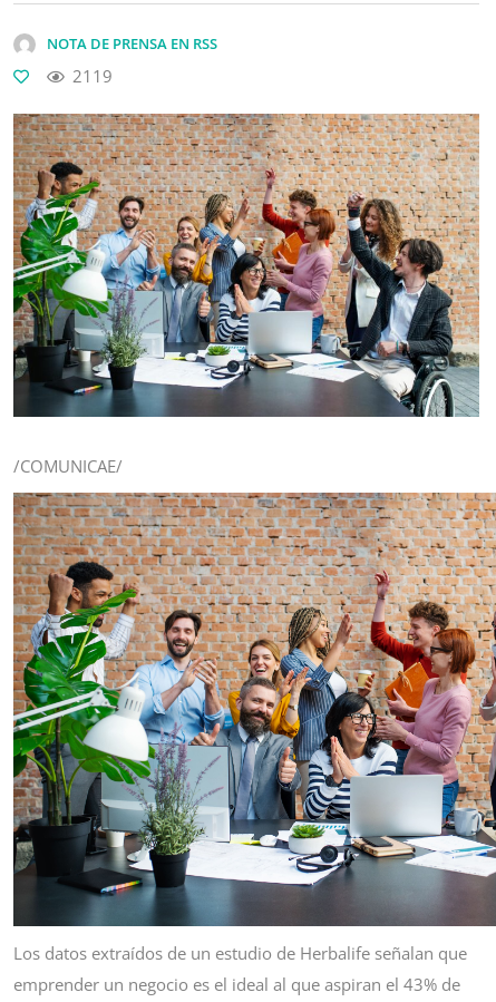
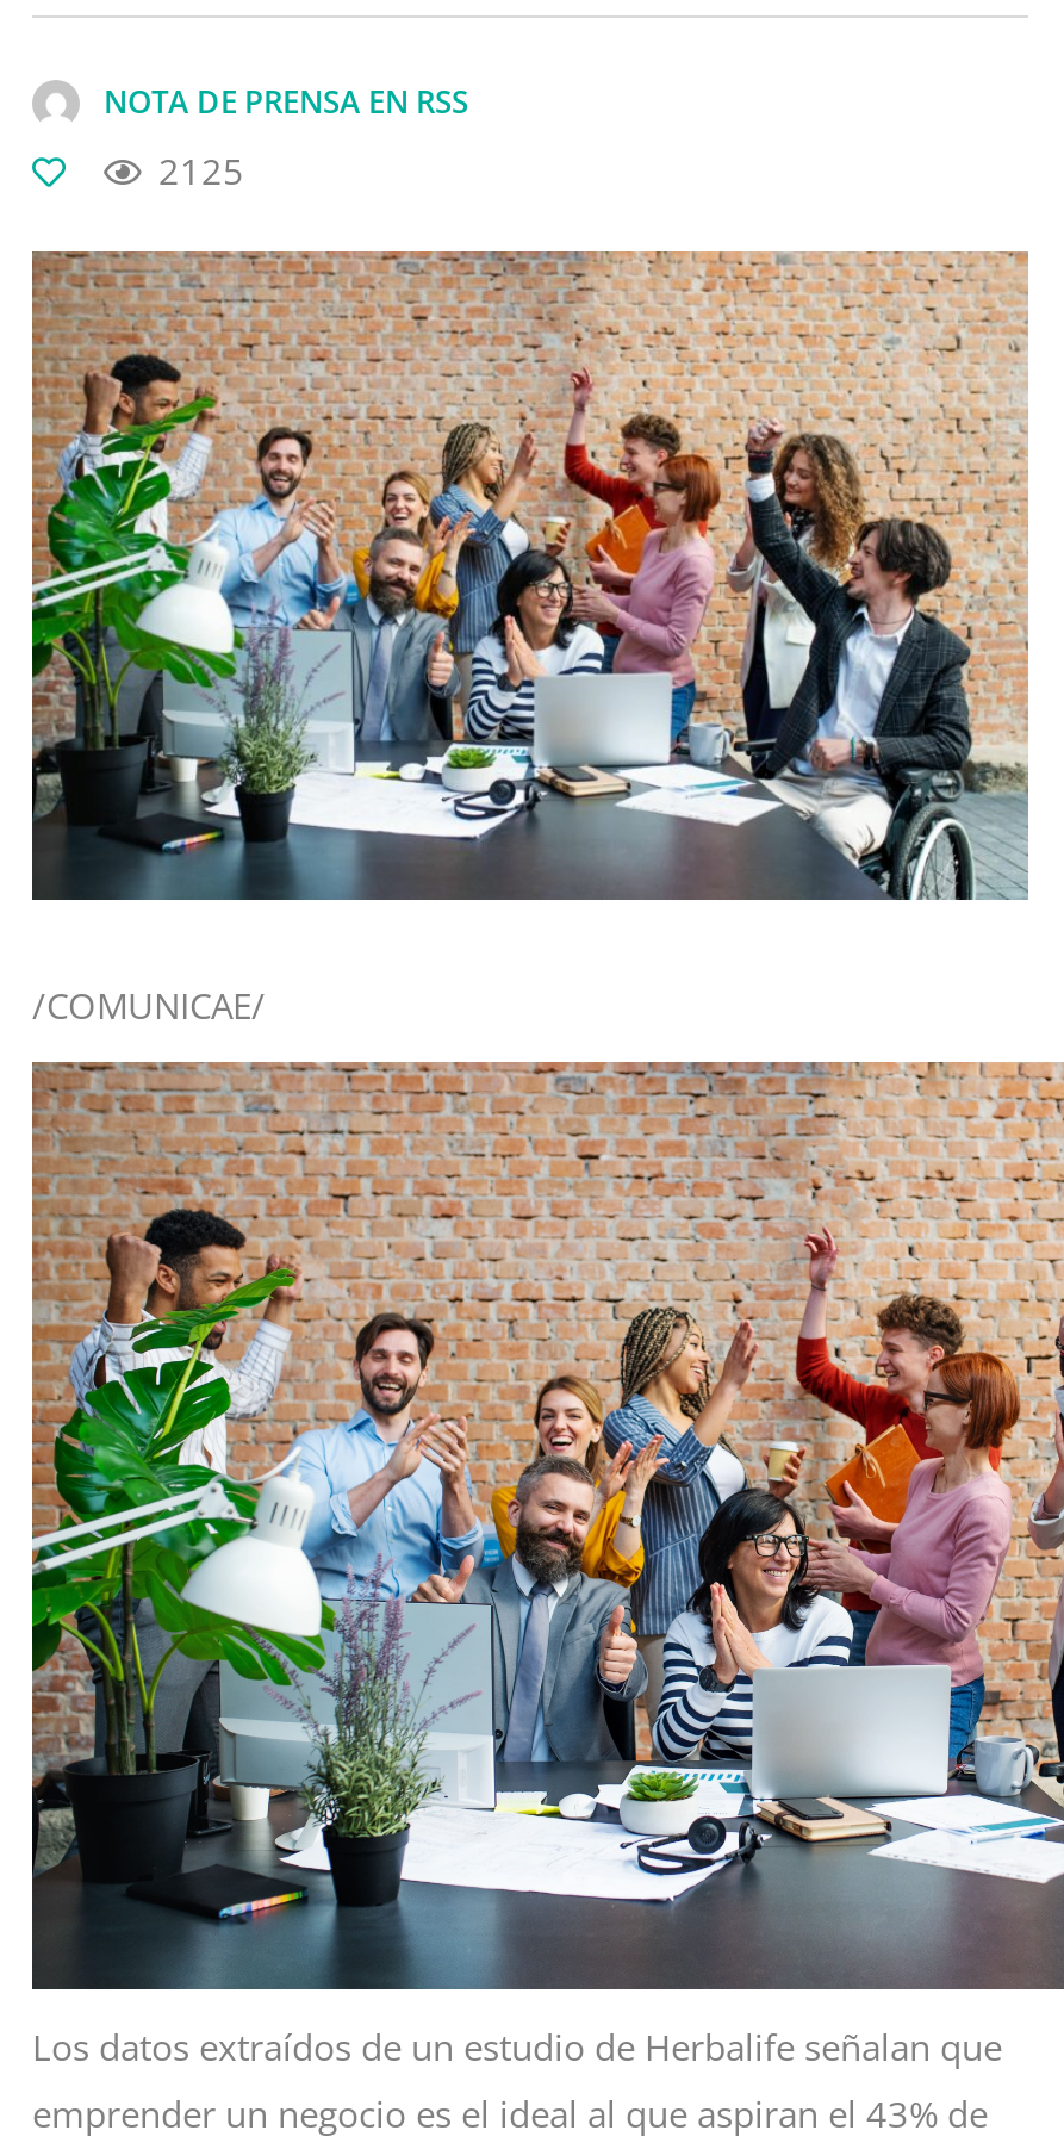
[72,65,113,87] 2119 -> [158,147,244,194] 2125

